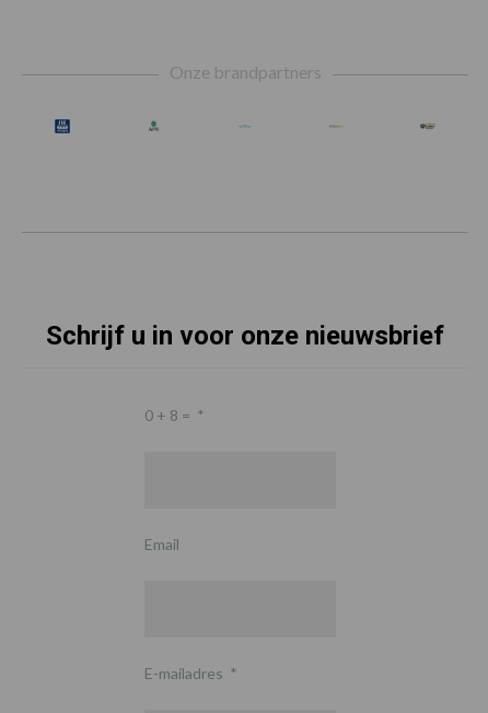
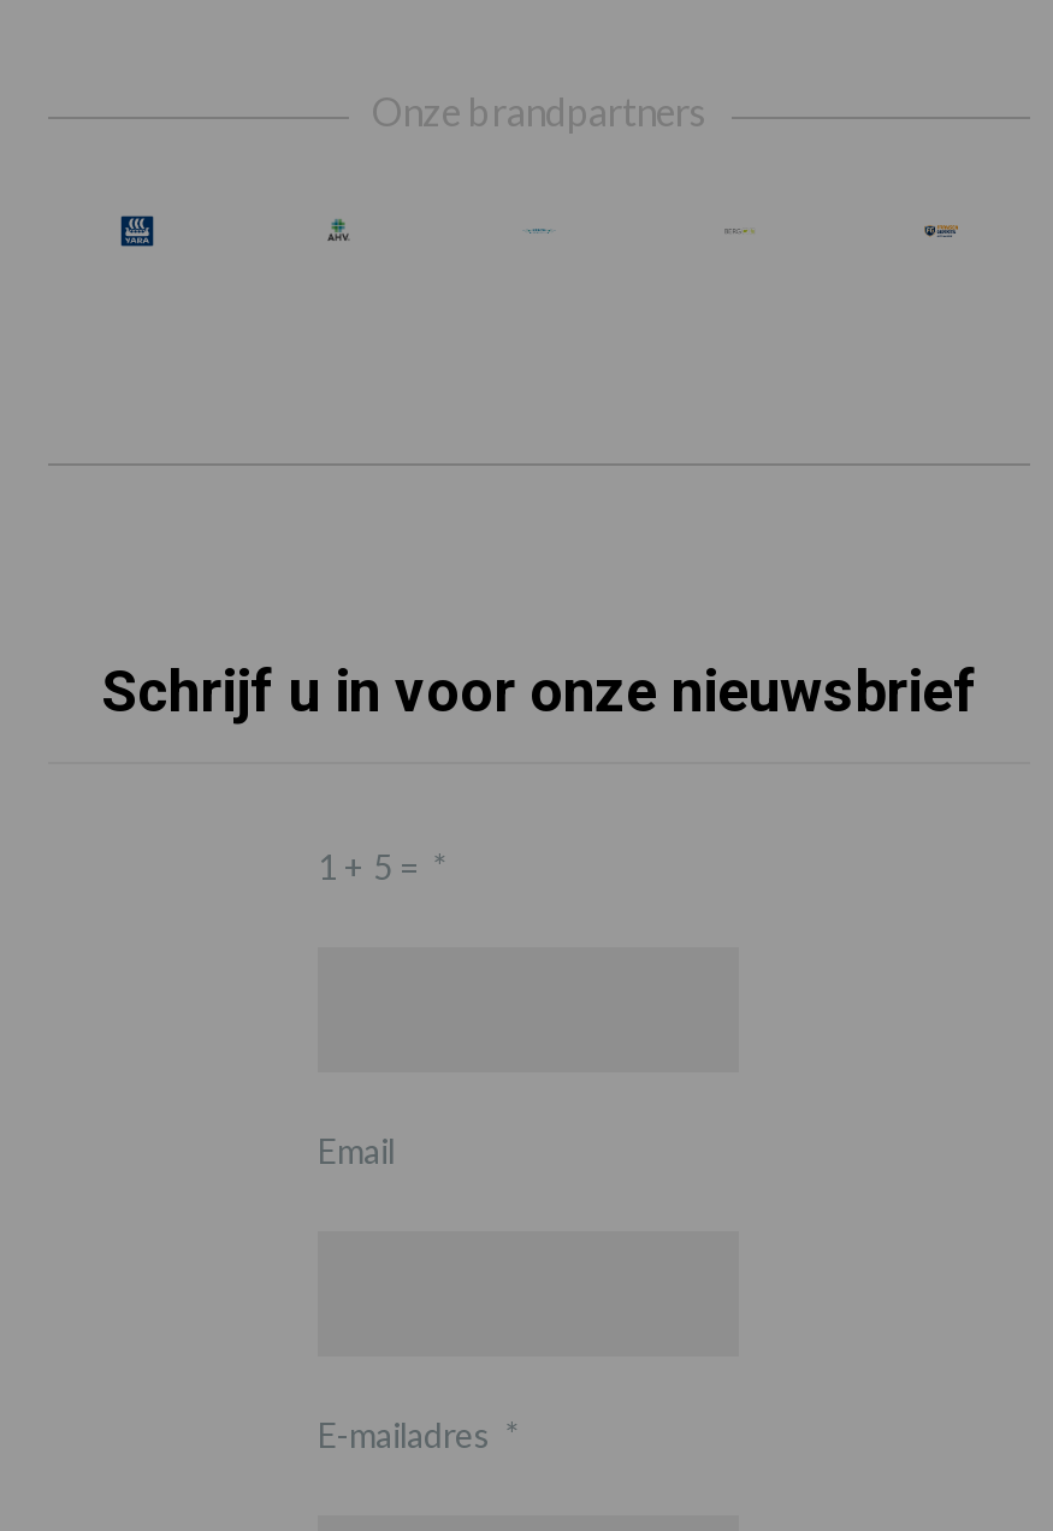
[144,406,205,425] 0 + 8 = * -> [318,846,450,887] 1 + 5 = *

